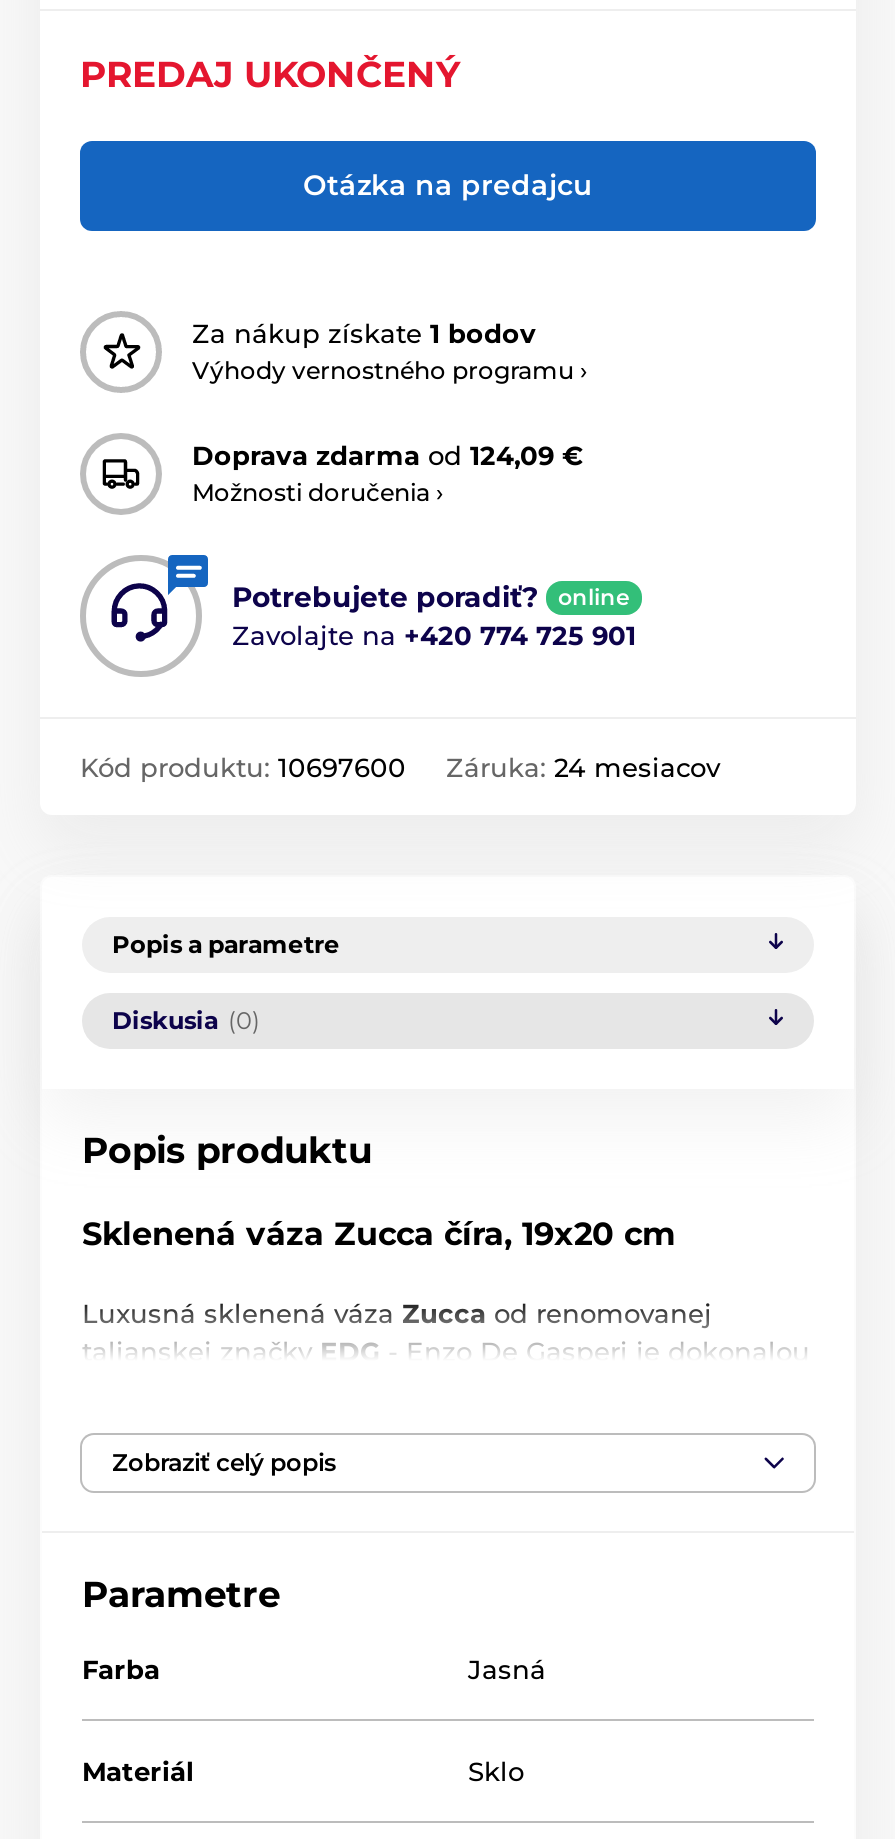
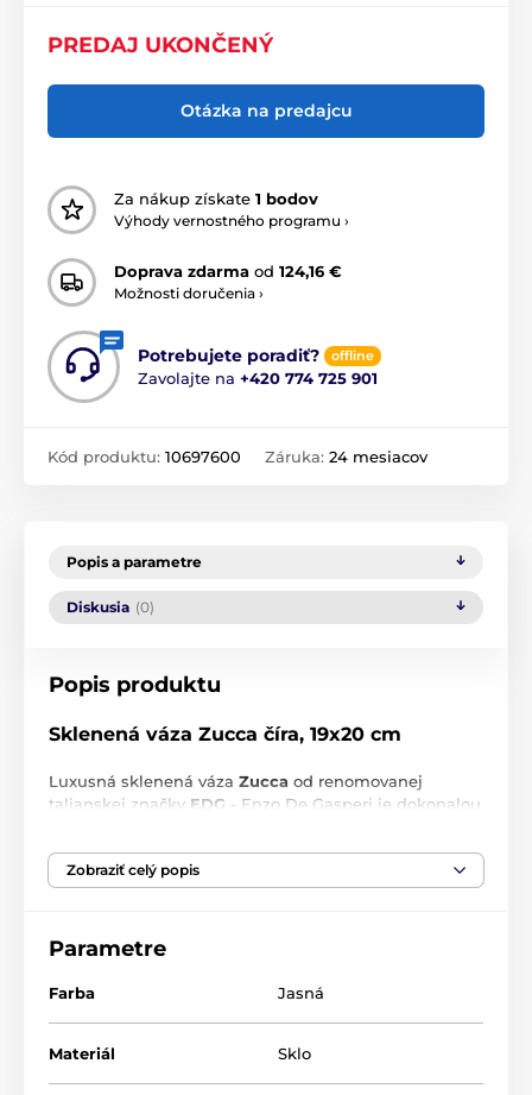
[192,439,584,471] Doprava zdarma od 124,09 € -> [114,262,342,281] Doprava zdarma od 124,16 €
[558,582,630,610] online -> [331,347,374,363] offline

